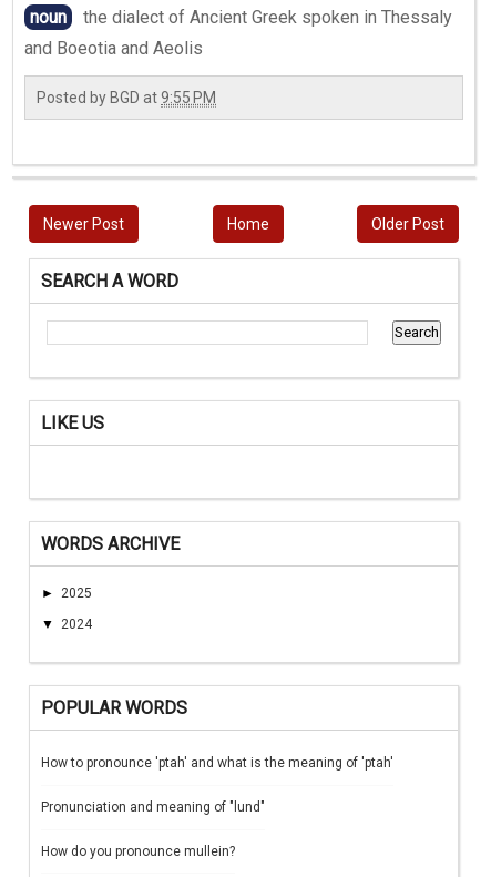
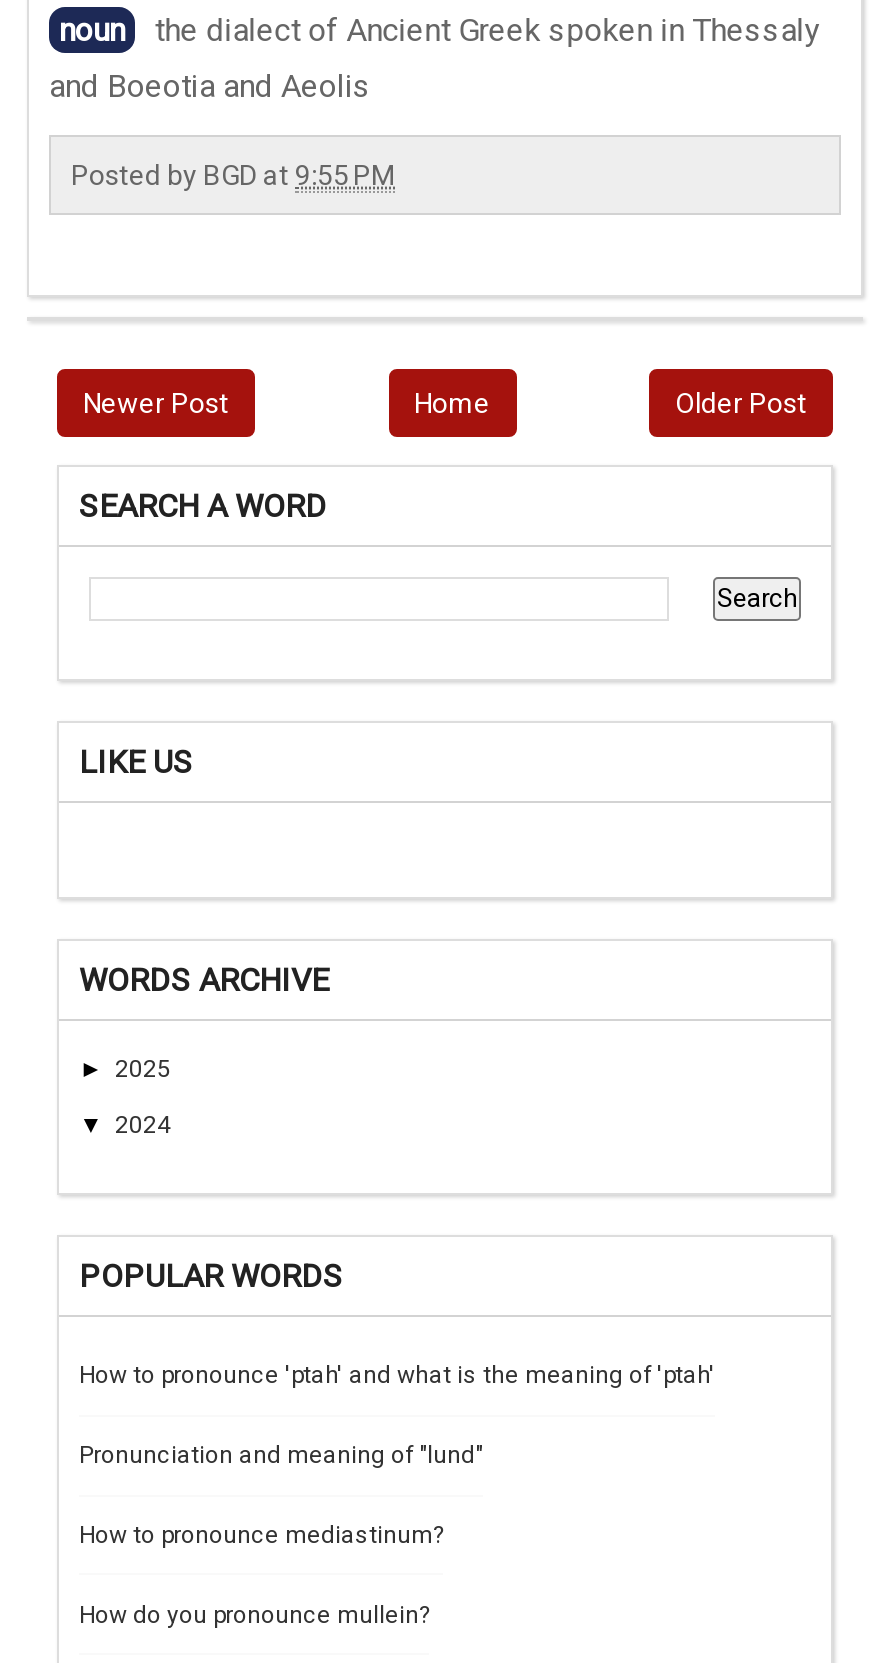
none -> [79,1521,443,1549] How to pronounce mediastinum?

